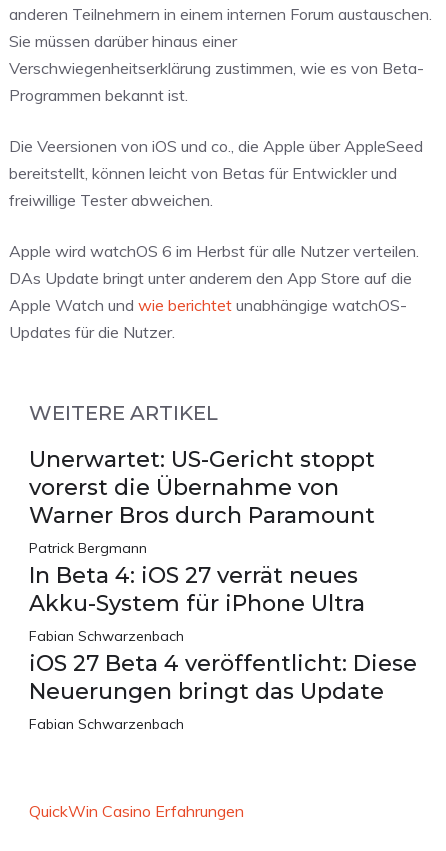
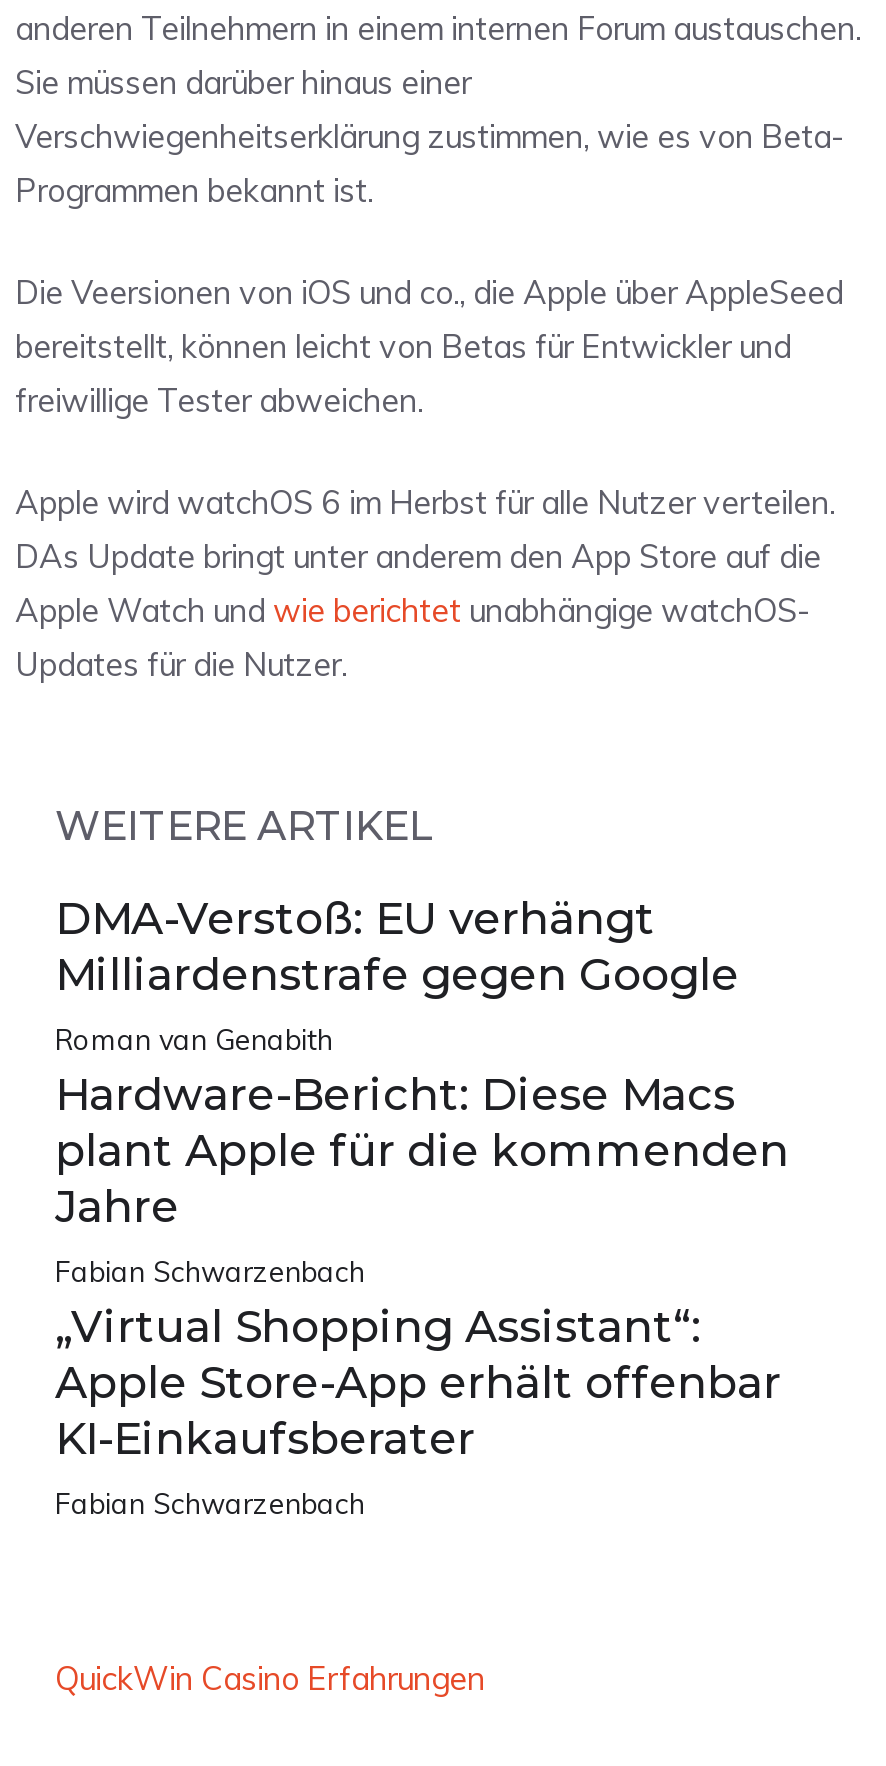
[29,446,375,617] Unerwartet: US-Gericht stoppt | vorerst die Übernahme von | Warner Bros durch Paramount | Patrick Bergmann | In Beta 4: iOS 27 verrät neues | Akku-System für iPhone Ultra -> [55,892,789,1234] DMA-Verstoß: EU verhängt | Milliardenstrafe gegen Google | Roman van Genabith | Hardware-Bericht: Diese Macs | plant Apple für die kommenden | Jahre
[29,650,417,705] iOS 27 Beta 4 veröffentlicht: Diese | Neuerungen bringt das Update -> [55,1300,781,1466] „Virtual Shopping Assistant“: | Apple Store-App erhält offenbar | KI-Einkaufsberater

